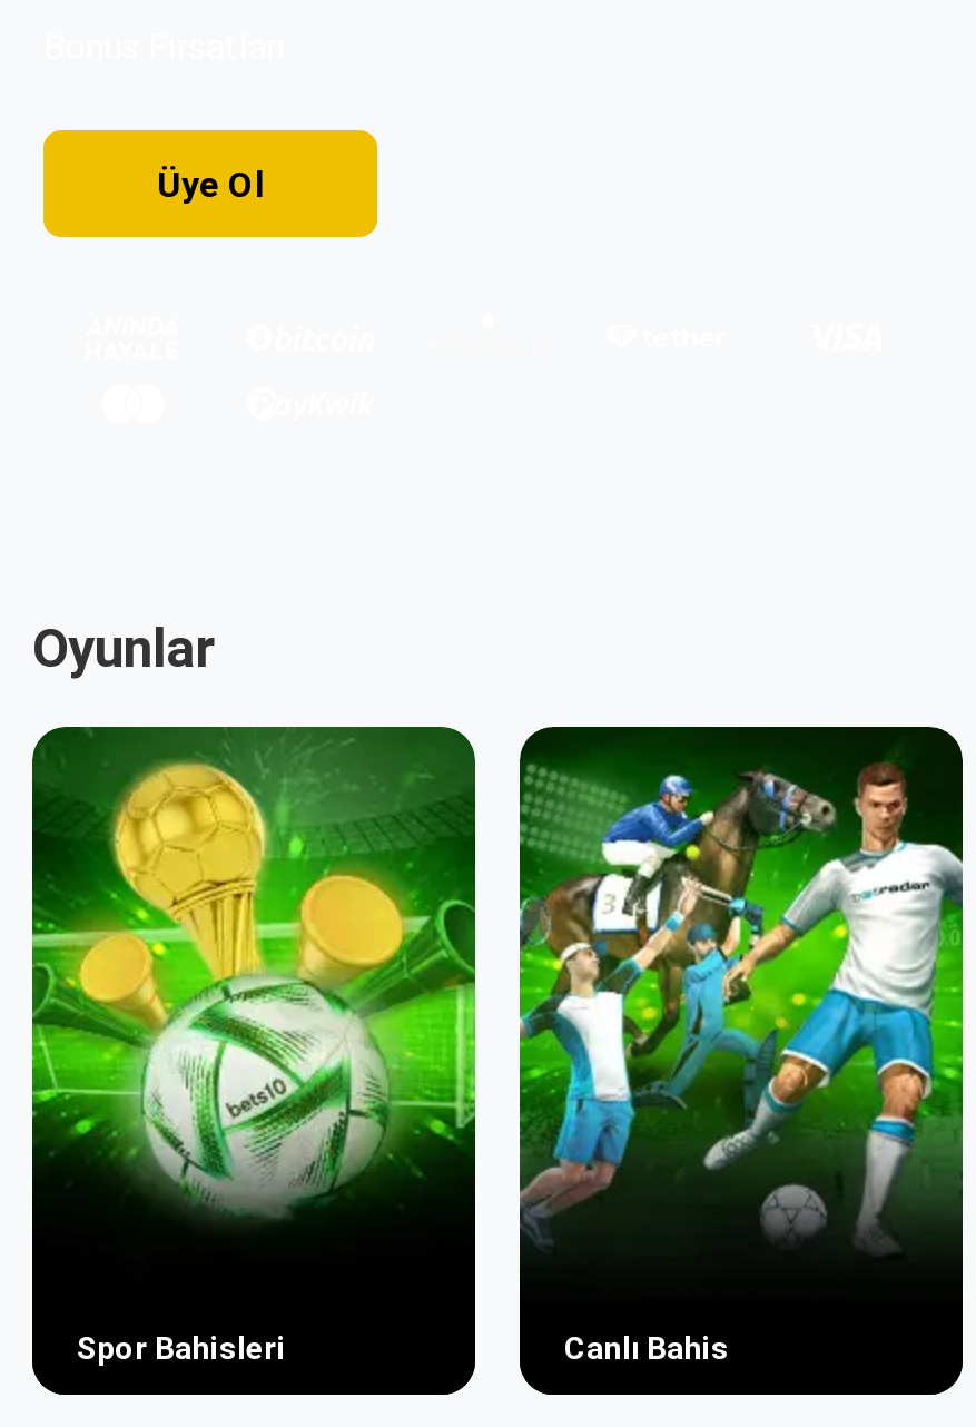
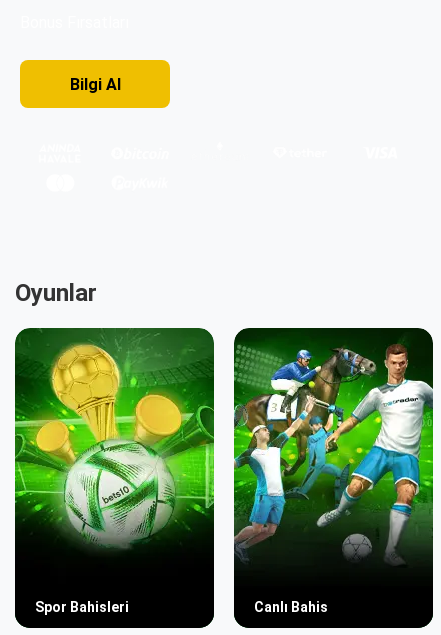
[157,164,264,206] Üye Ol -> [69,75,120,94] Bilgi AI

